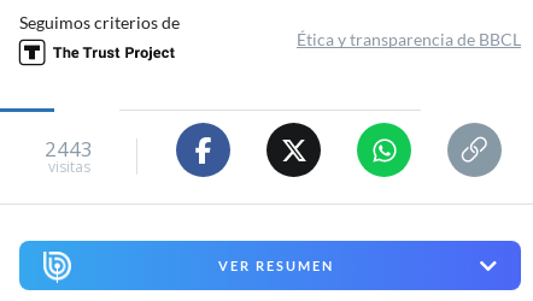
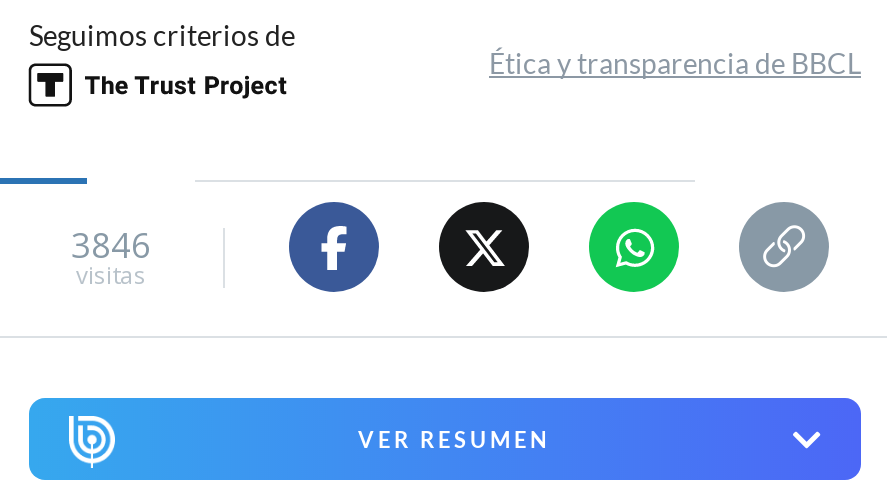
[45,135,93,163] 2443 -> [71,222,151,268] 3846

